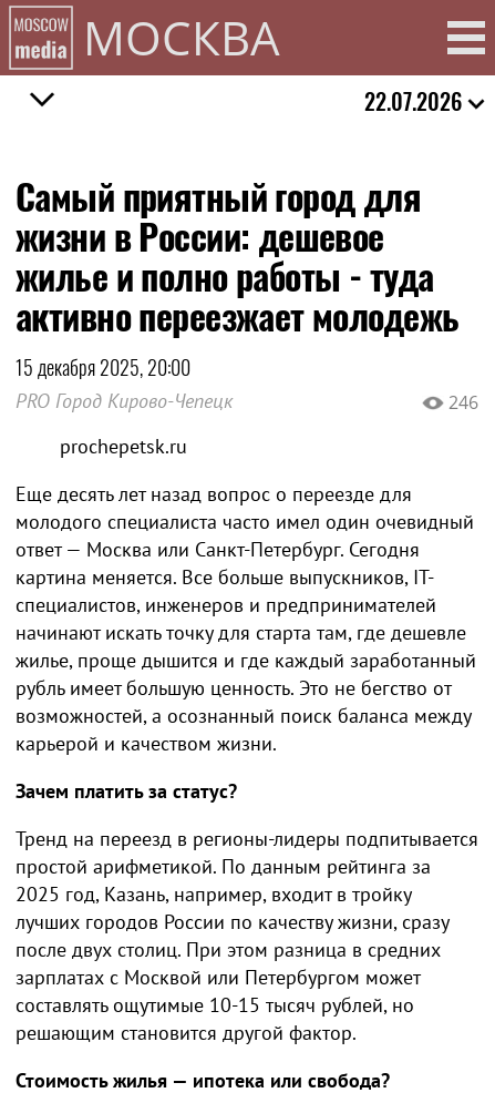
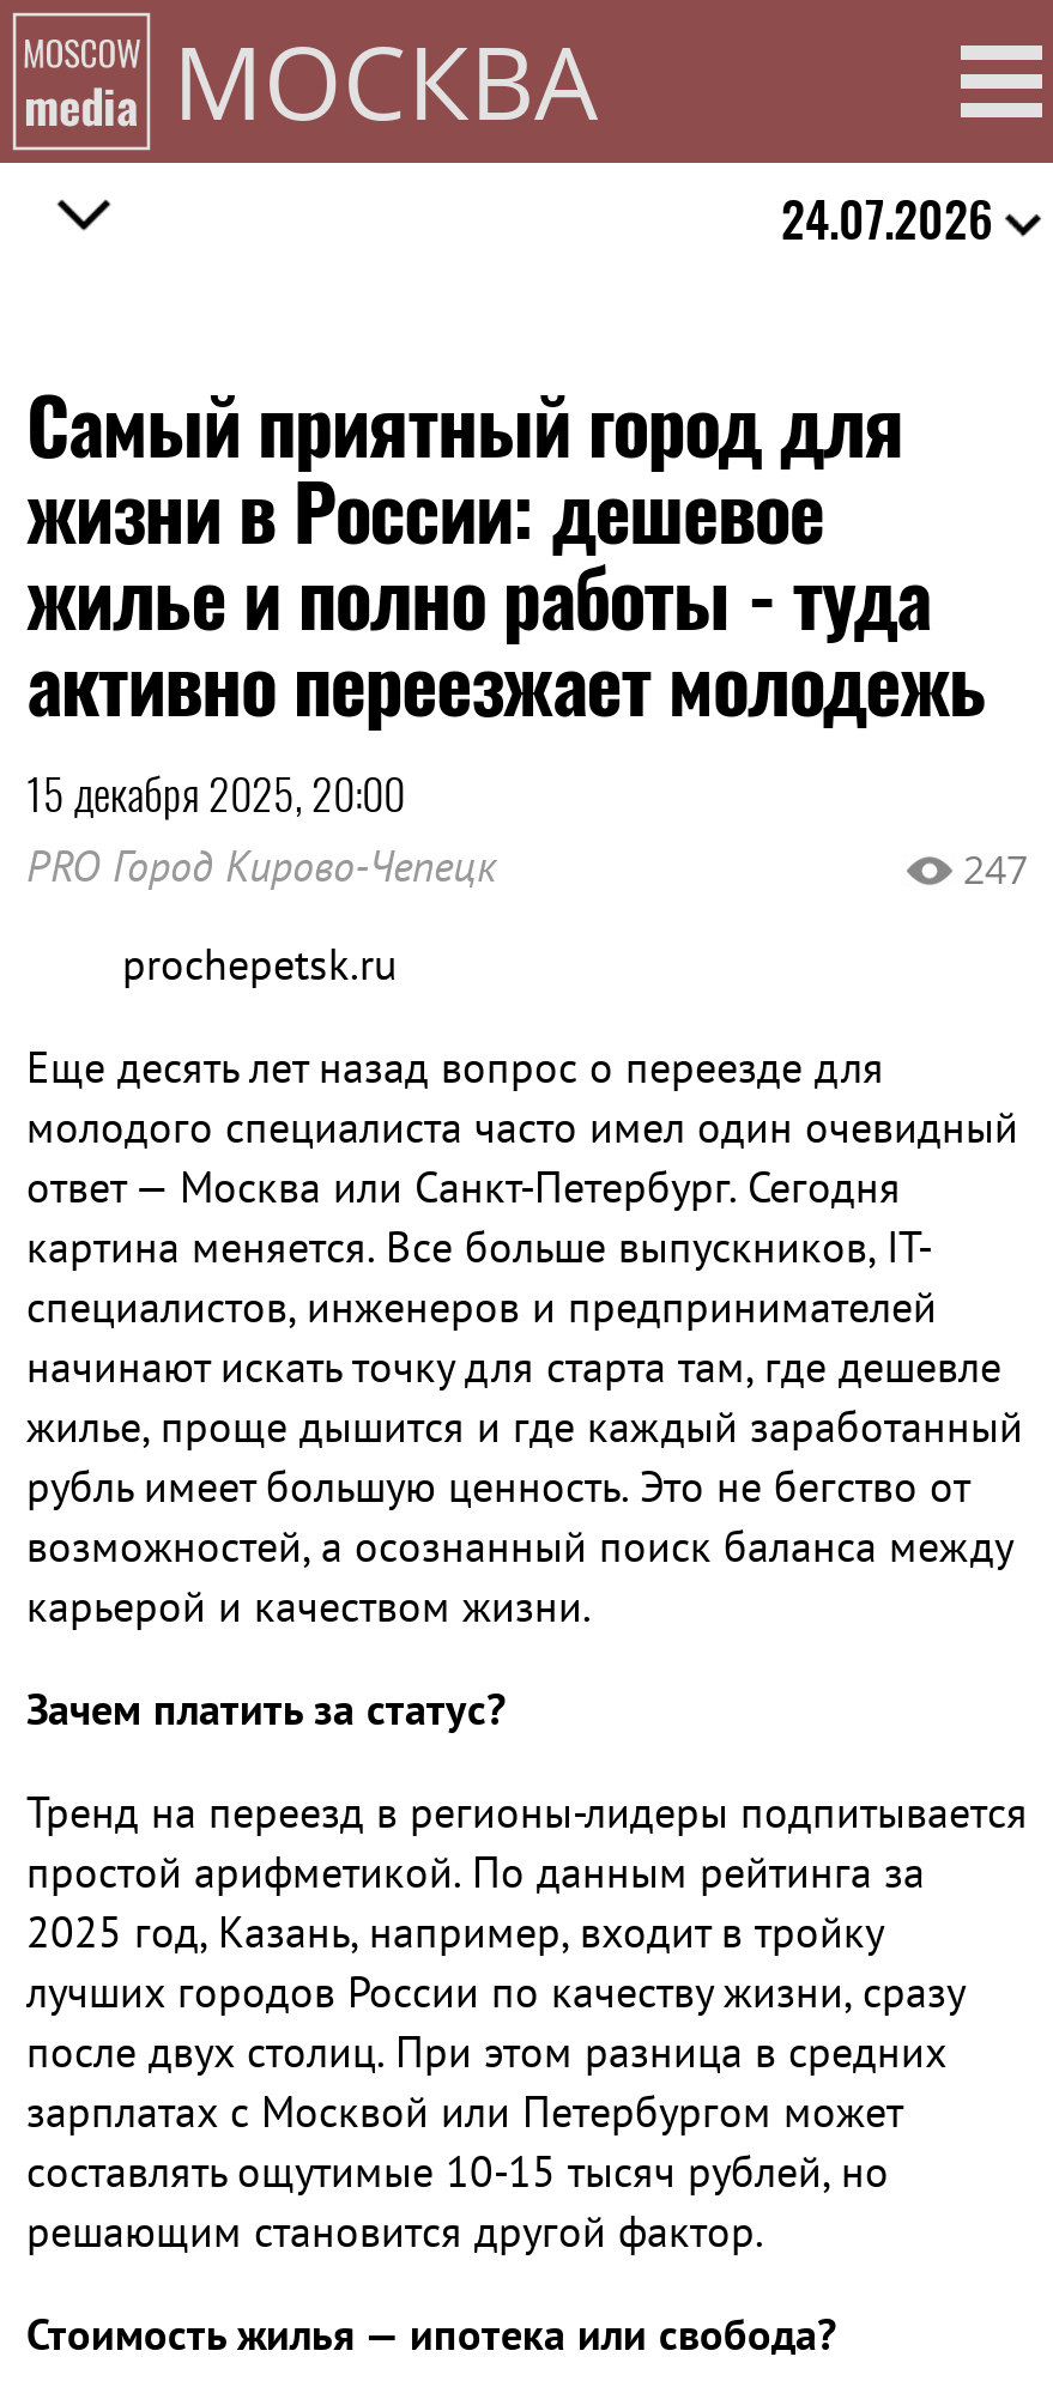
[364,84,462,118] 22.07.2026 -> [781,182,992,254] 24.07.2026
[448,390,478,415] 246 -> [963,843,1028,896] 247

